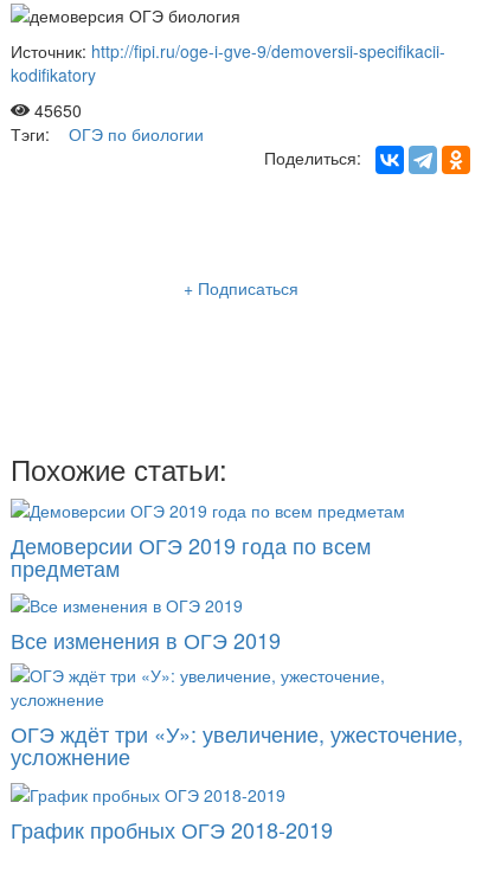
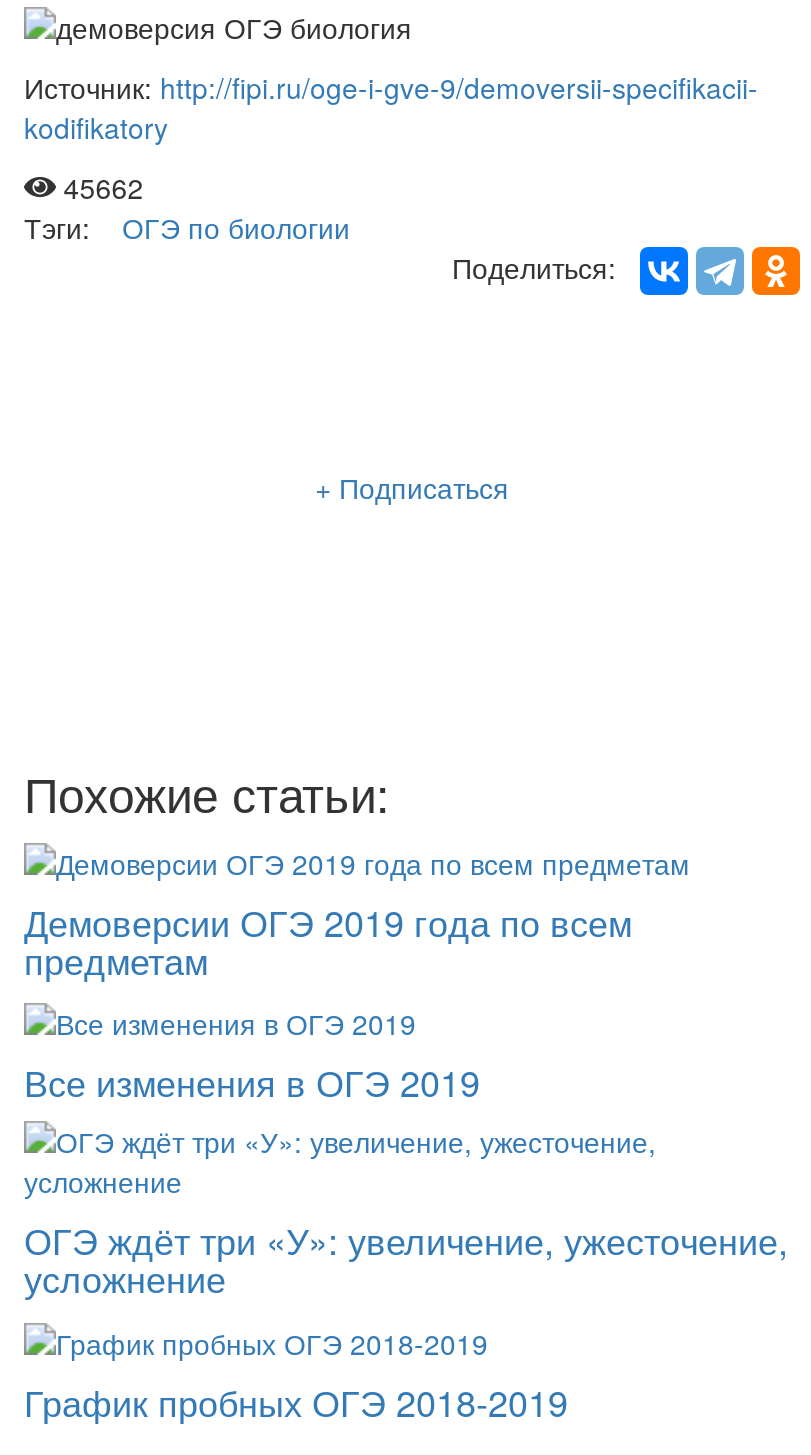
[29,98,81,121] 45650 -> [56,166,144,206] 45662

